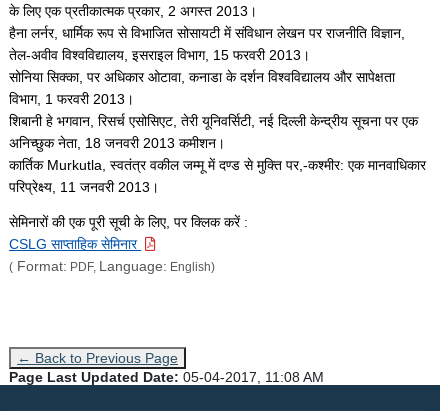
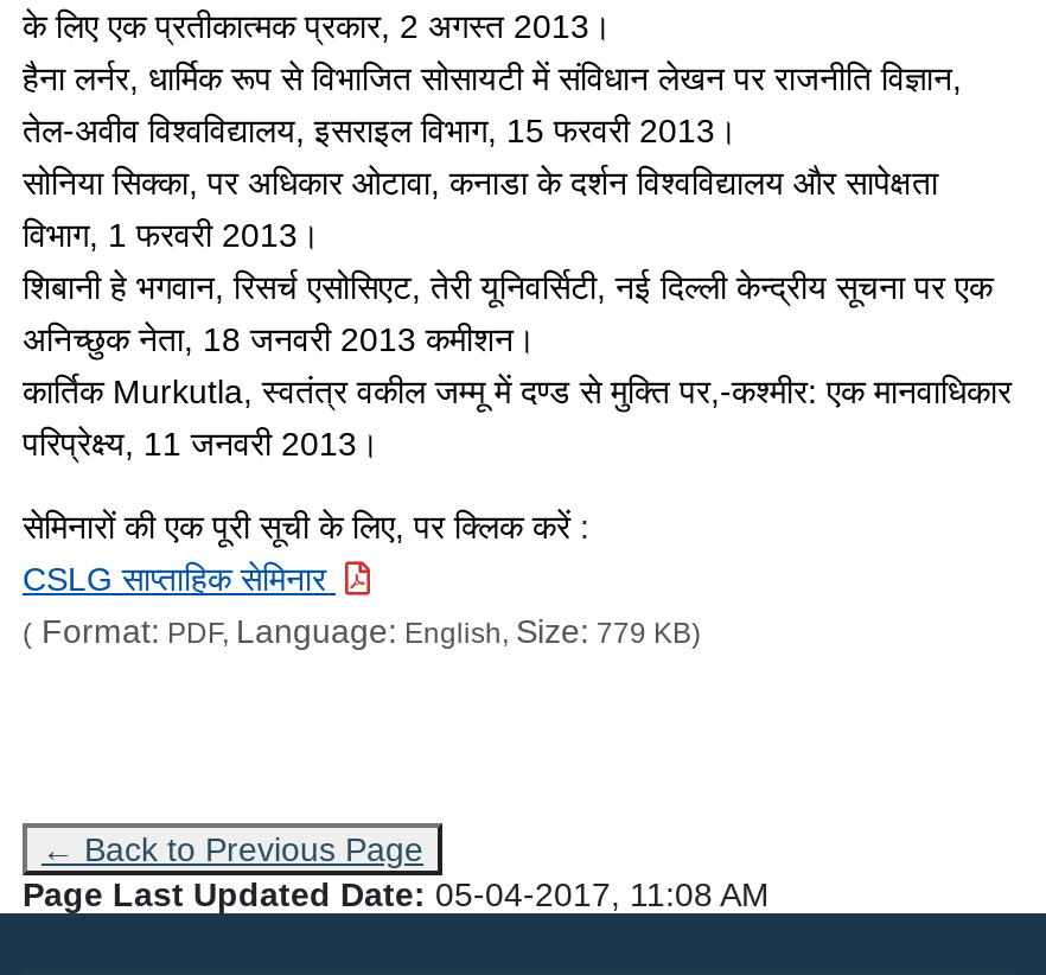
[9,258,215,274] (Format: PDF, Language: English) -> [23,613,701,651] (Format: PDF, Language: English, Size: 779 KB)

